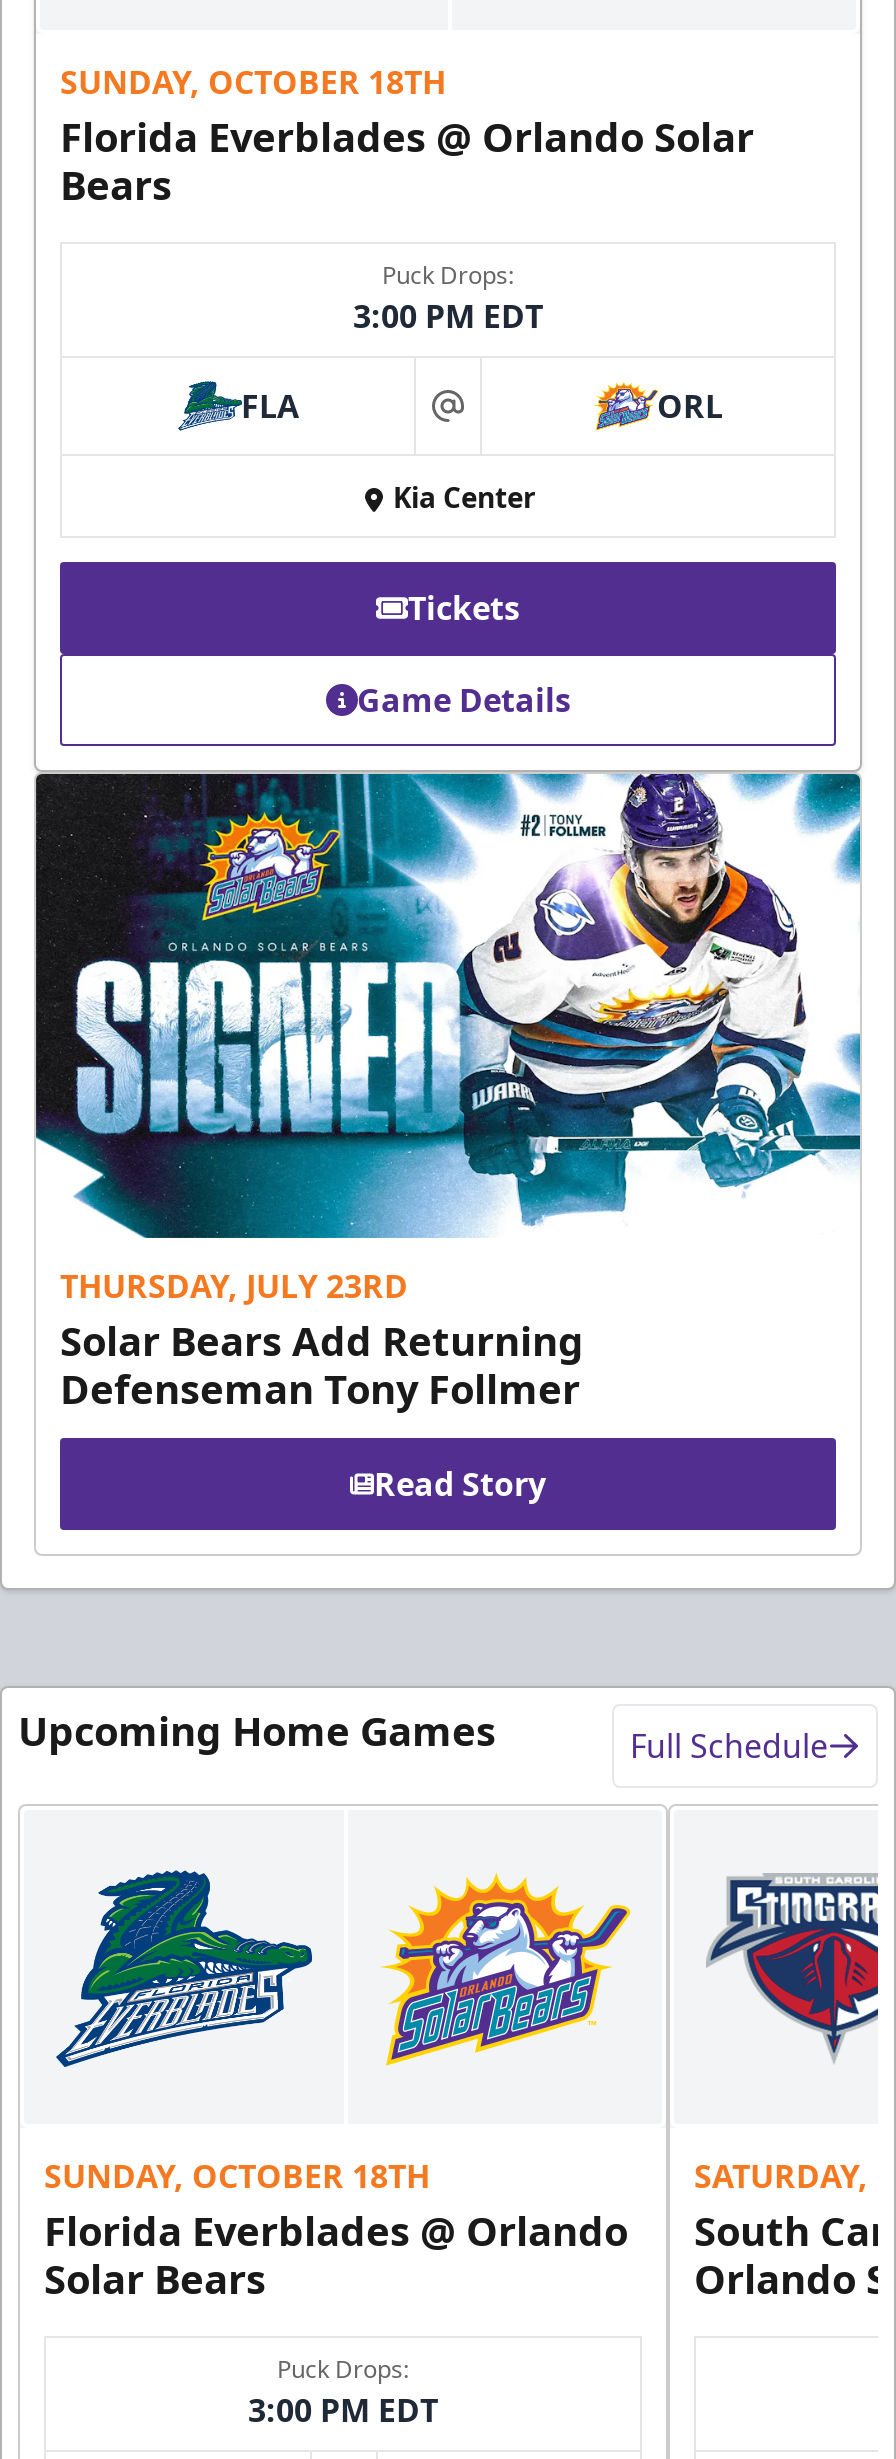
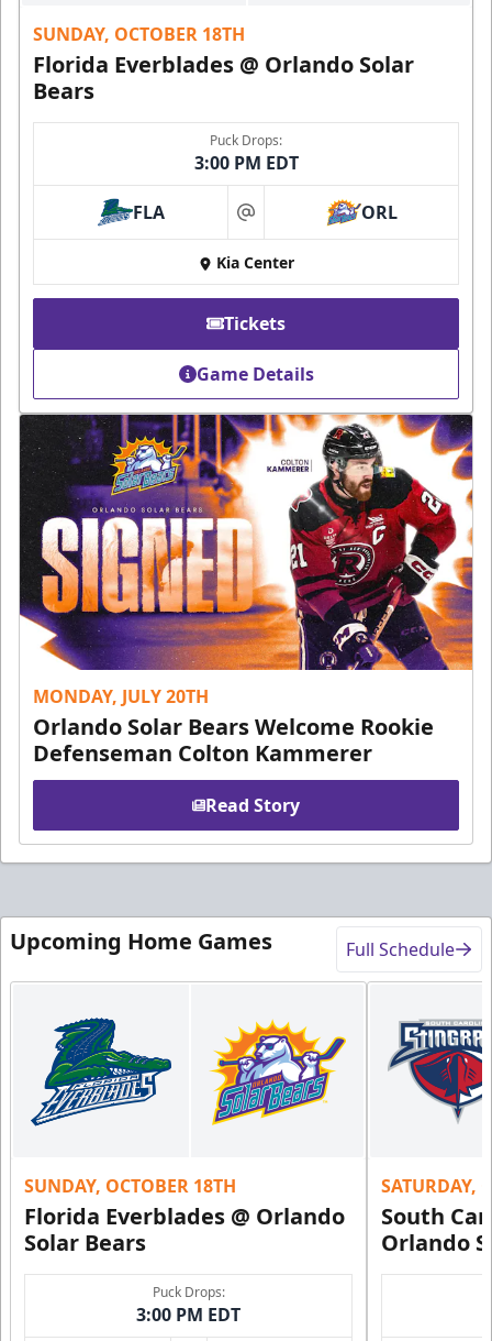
[36,771,862,1415] [image] | THURSDAY, JULY 23RD | Solar Bears Add Returning | Defenseman Tony Follmer -> [20,414,473,768] [image] | MONDAY, JULY 20TH | Orlando Solar Bears Welcome Rookie | Defenseman Colton Kammerer

